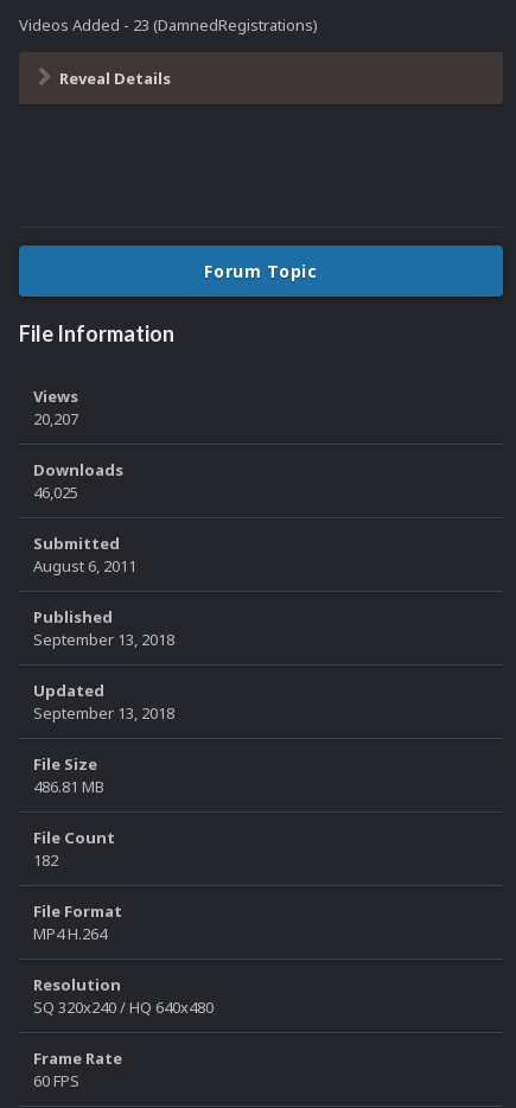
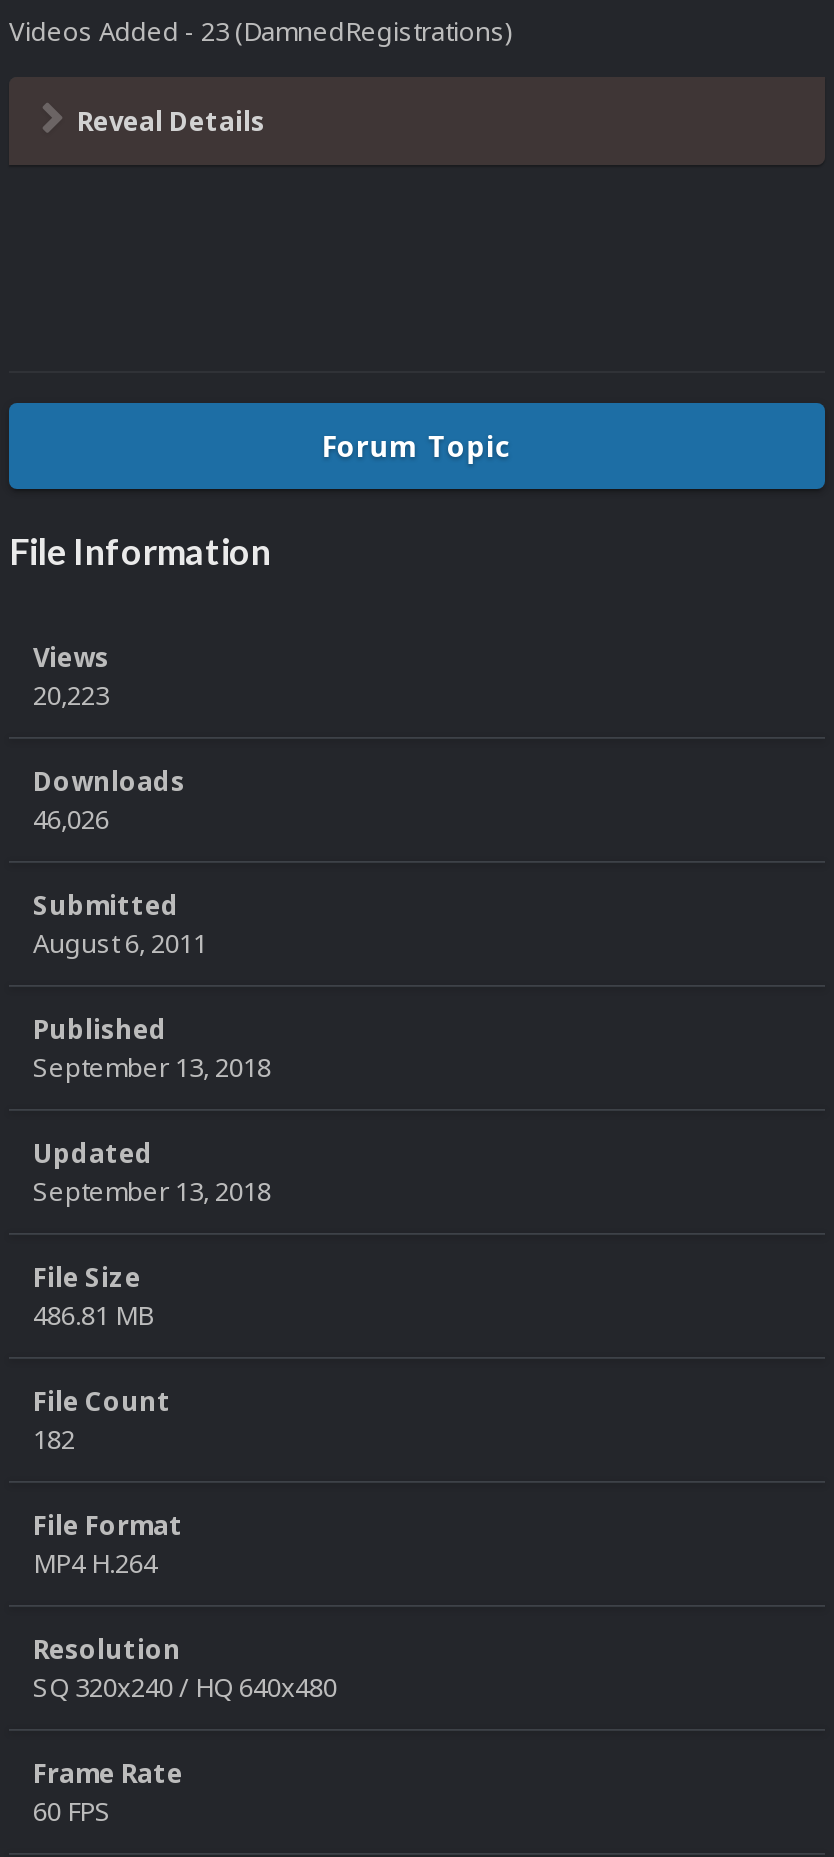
[33,407,78,429] 20,207 -> [33,676,109,712] 20,223
[33,481,78,502] 46,025 -> [33,800,109,836] 46,026

